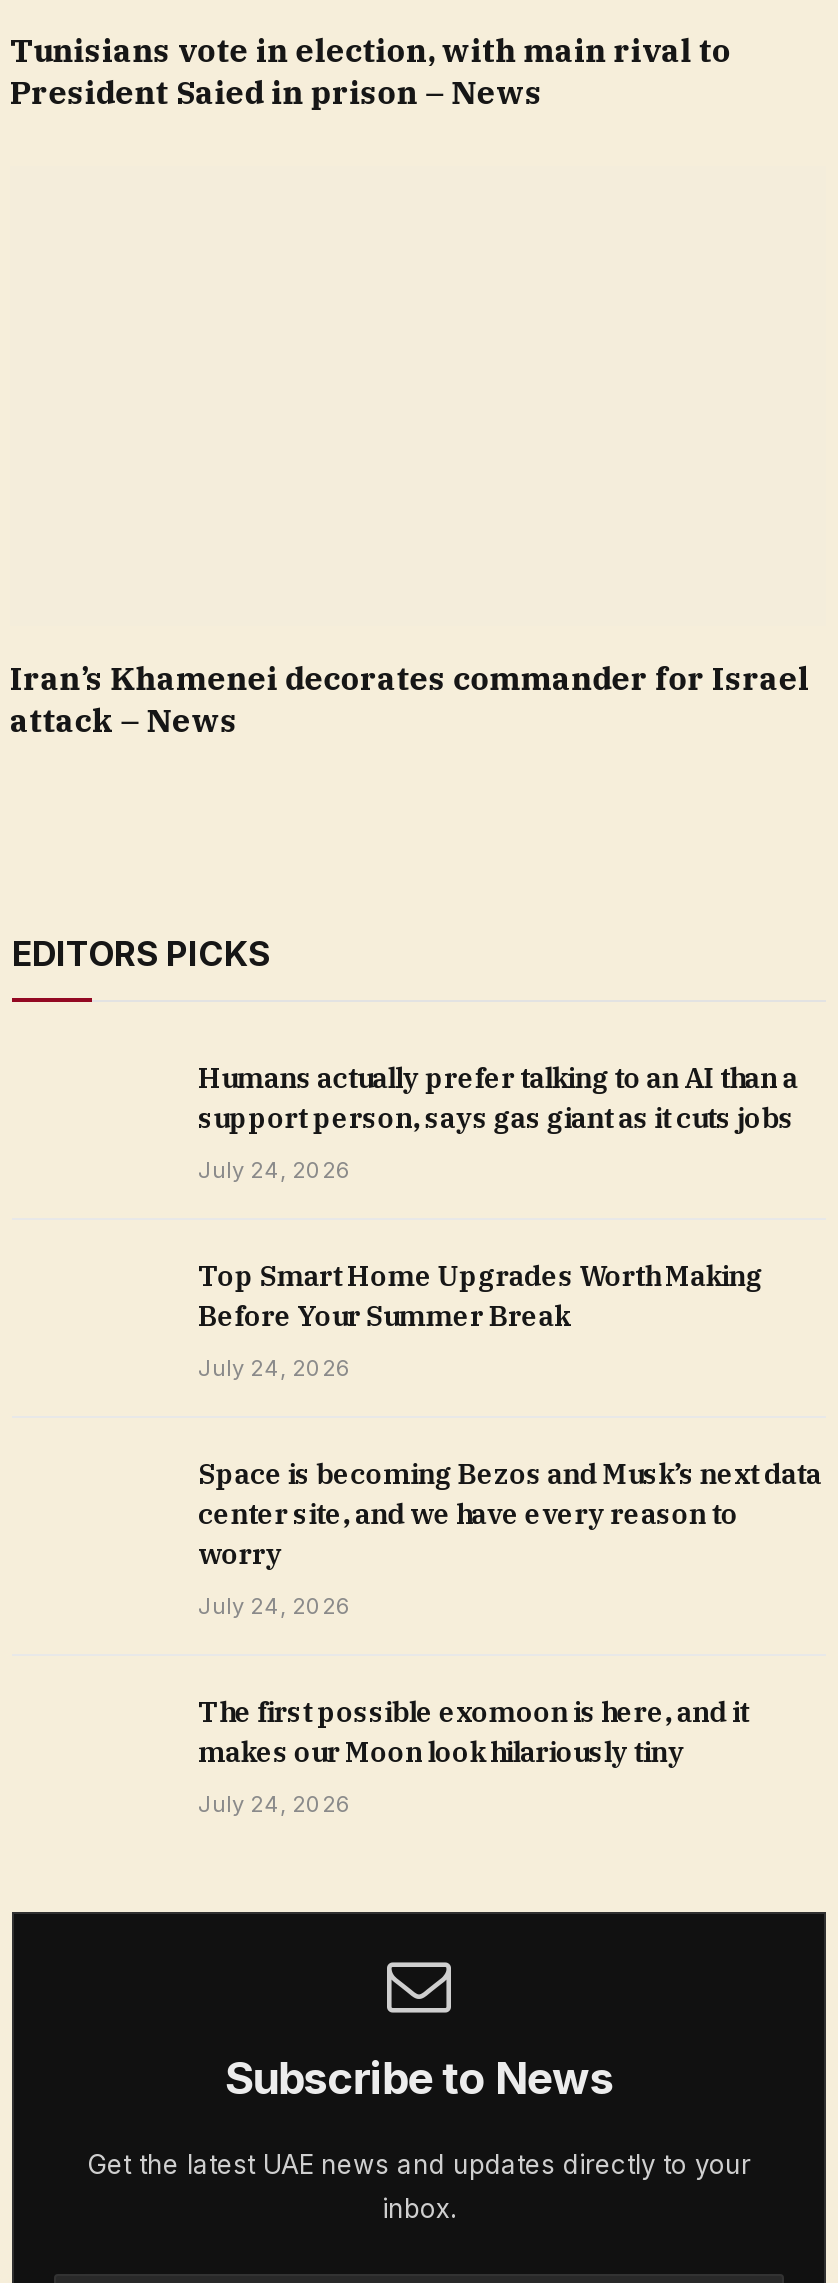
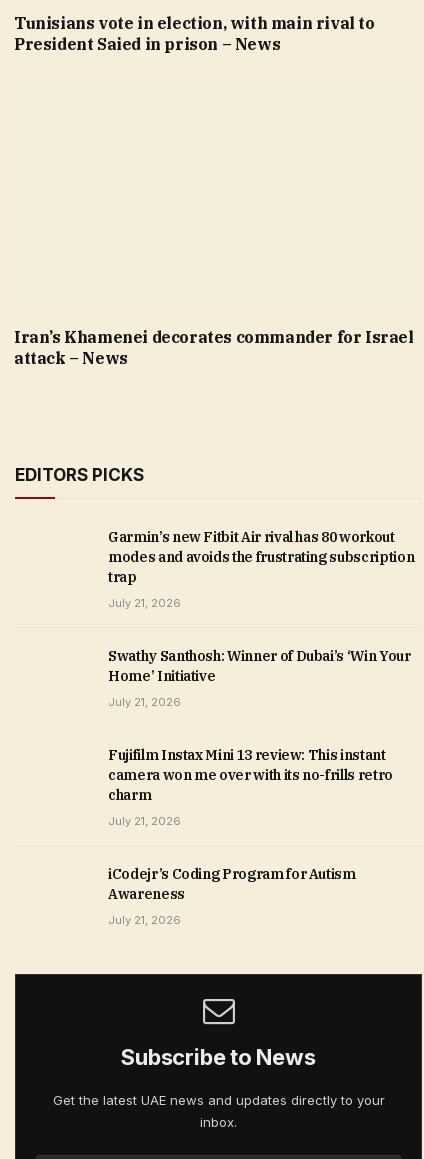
[198,1060,798,1136] Humans actually prefer talking to an AI than a | support person, says gas giant as it cuts jobs -> [108,528,414,586] Garmin’s new Fitbit Air rival has 80 workout | modes and avoids the frustrating subscription | trap
[198,1156,352,1184] July 24, 2026 -> [108,596,181,610] July 21, 2026
[198,1258,763,1334] Top Smart Home Upgrades Worth Making | Before Your Summer Break -> [108,647,411,685] Swathy Santhosh: Winner of Dubai’s ‘Win Your | Home’ Initiative
[198,1354,352,1382] July 24, 2026 -> [108,695,181,709] July 21, 2026
[198,1456,821,1572] Space is becoming Bezos and Musk’s next data | center site, and we have every reason to | worry -> [108,746,393,804] Fujifilm Instax Mini 13 review: This instant | camera won me over with its no-frills retro | charm
[198,1592,352,1620] July 24, 2026 -> [108,814,181,828] July 21, 2026
[198,1694,749,1770] The first possible exomoon is here, and it | makes our Moon look hilariously tiny -> [108,865,356,903] iCodejr’s Coding Program for Autism | Awareness
[198,1790,352,1818] July 24, 2026 -> [108,913,181,927] July 21, 2026

